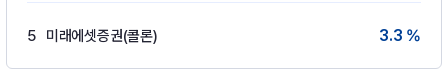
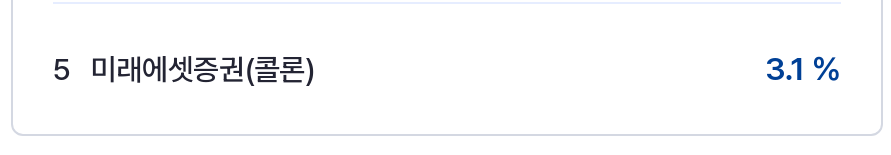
[379,26,421,45] 3.3 % -> [765,50,841,88] 3.1 %

